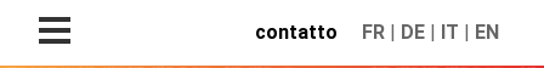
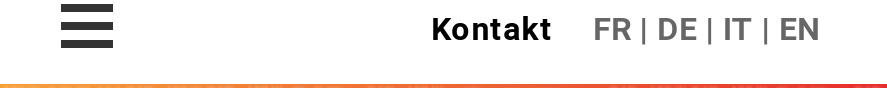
[255,20,338,43] contatto -> [431,9,553,47] Kontakt

